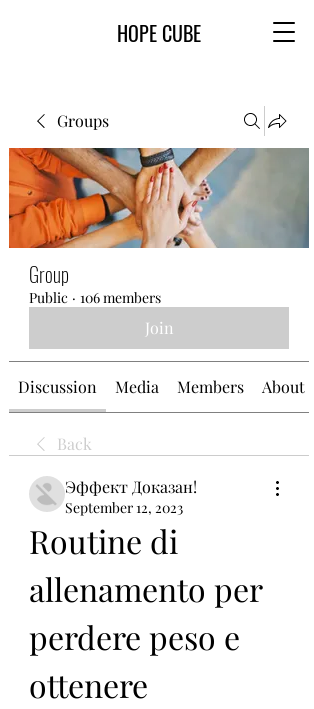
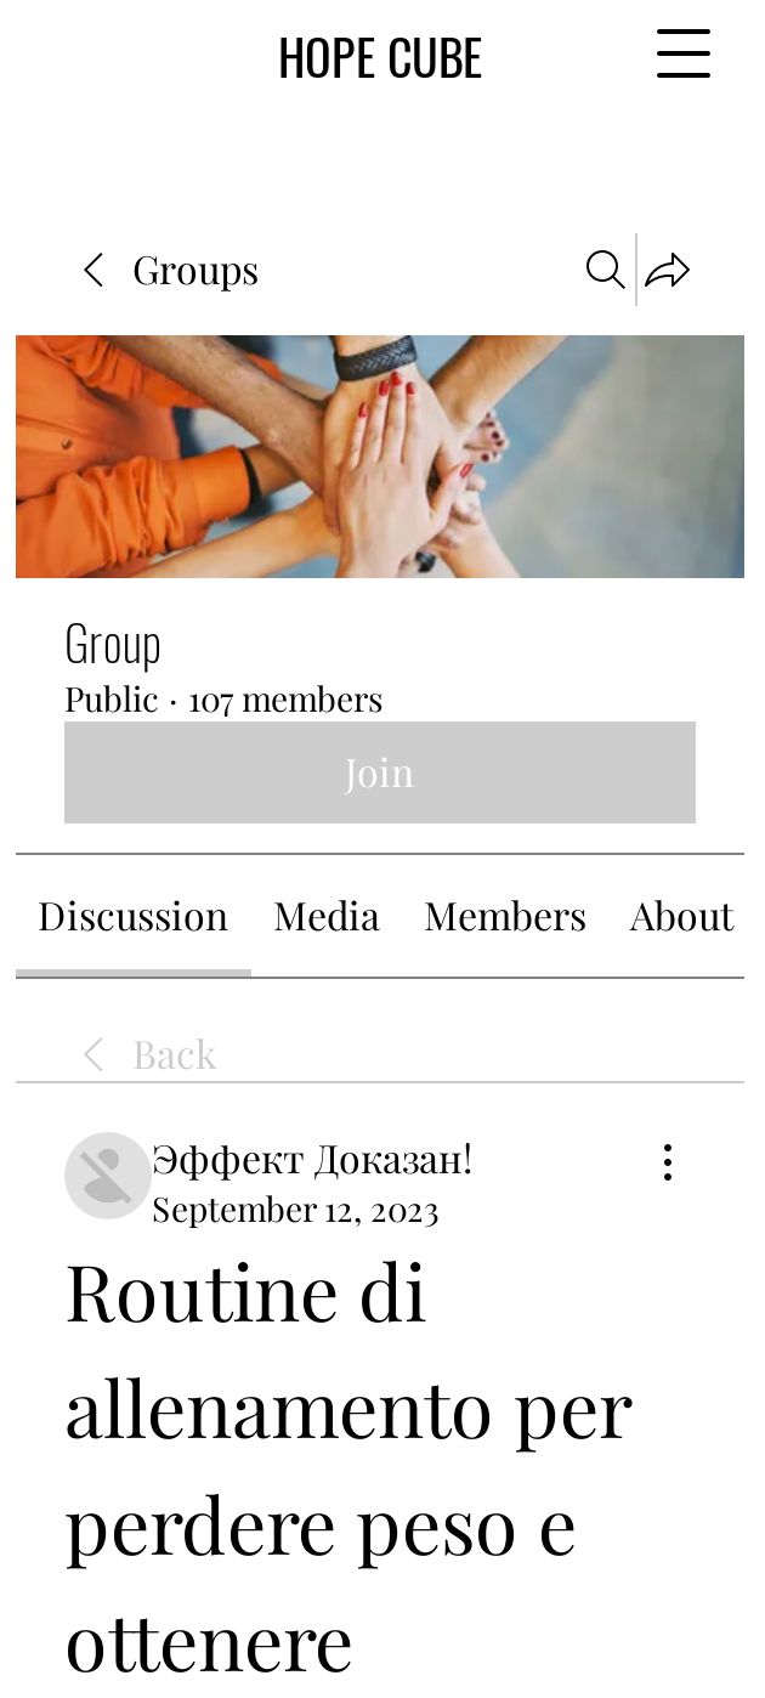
[29,288,161,307] Public · 106 members -> [64,675,382,721] Public · 107 members

